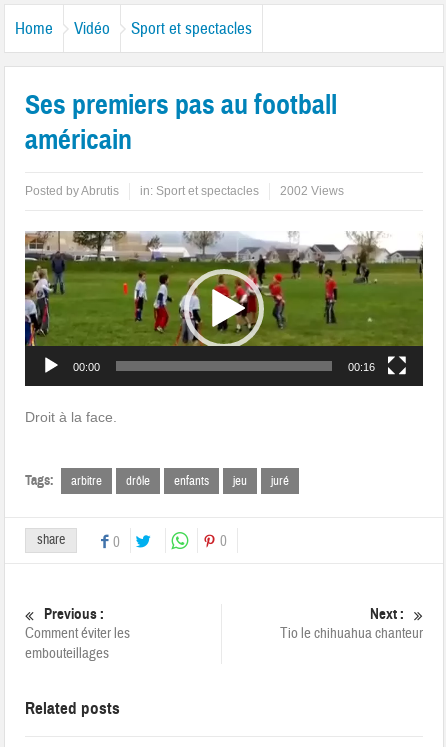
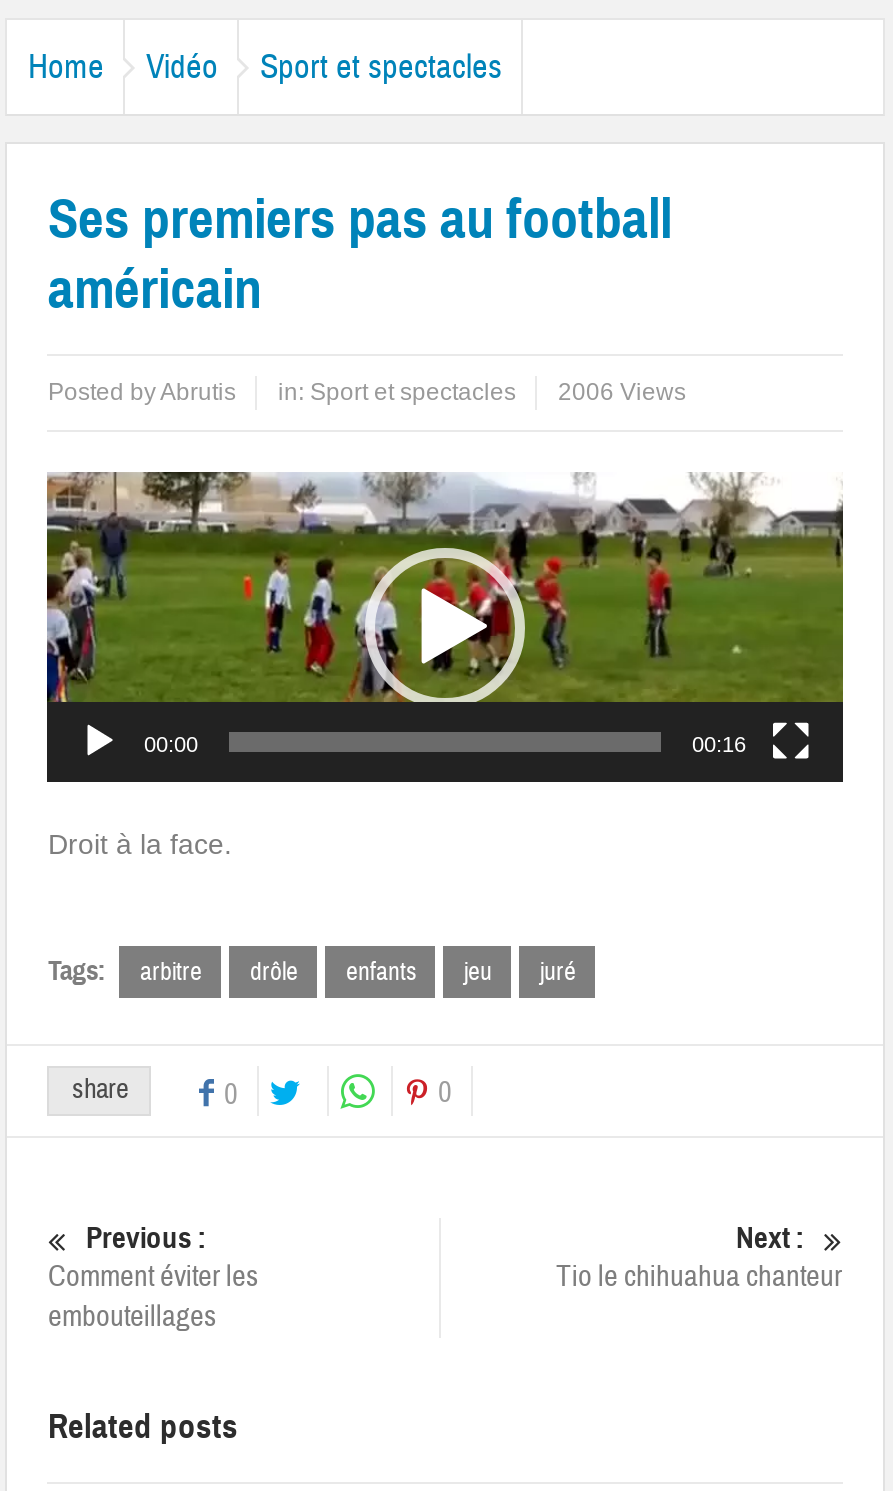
[25,184,344,198] Posted byAbrutis in: Sport et spectacles 2002 Views -> [48,378,686,406] Posted byAbrutis in: Sport et spectacles 2006 Views

